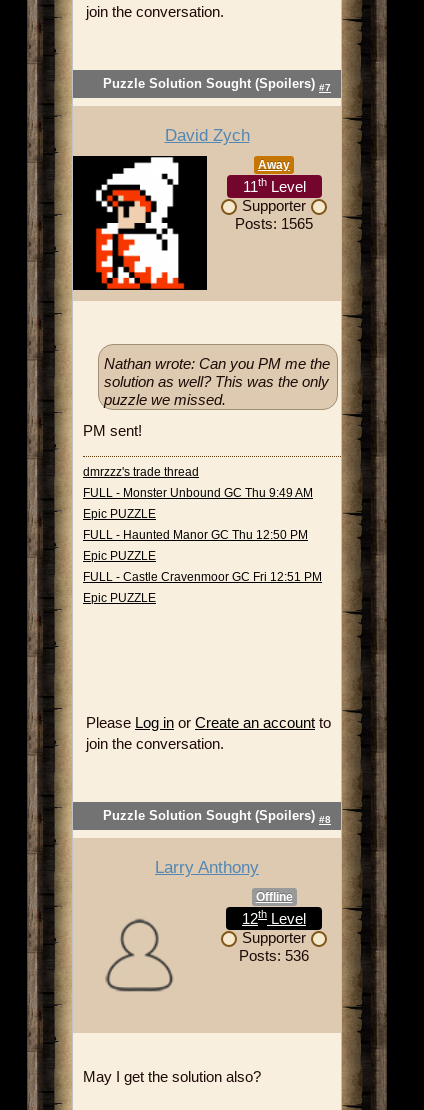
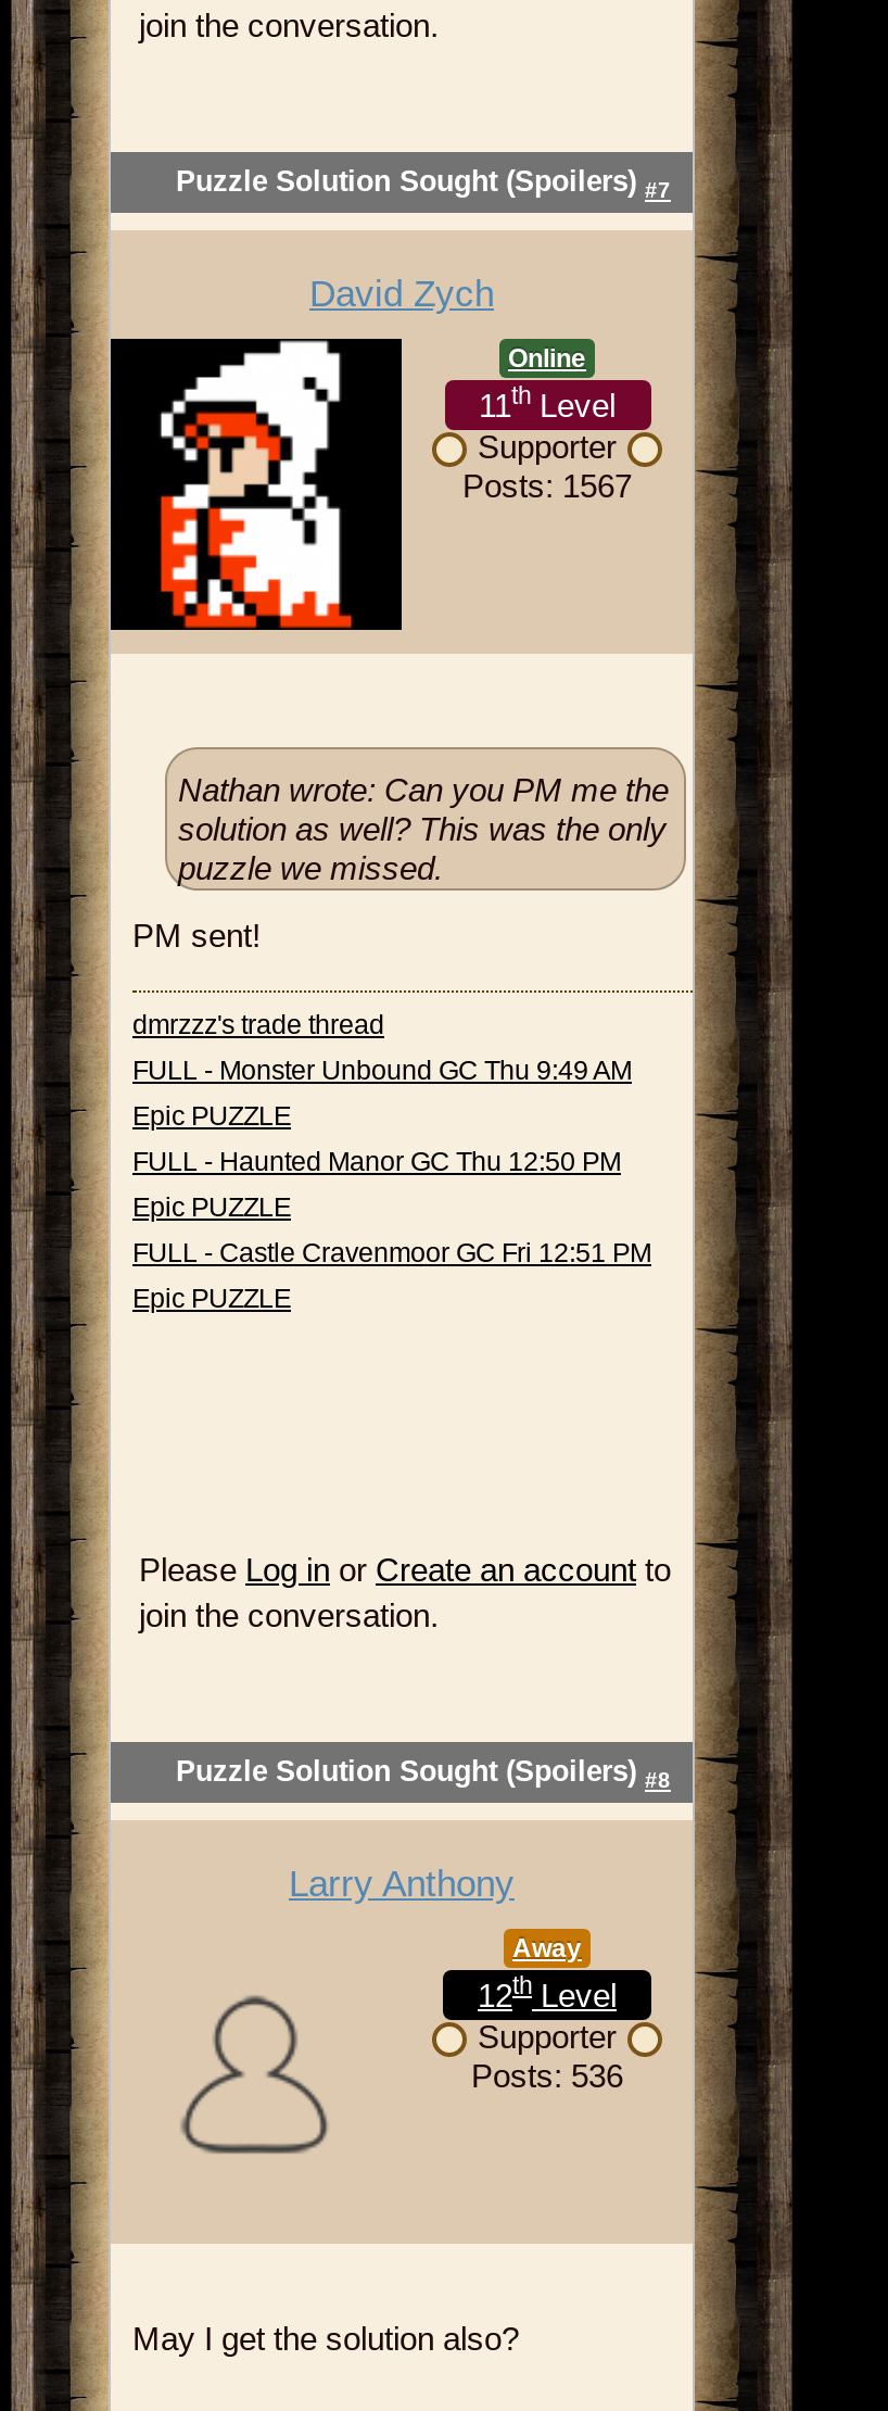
none -> [508,343,586,374] Online
moved [258,158,290,172] -> [512,1933,582,1964]: Away
[235,215,313,232] Posts: 1565 -> [462,467,632,504] Posts: 1567
[255,890,292,904] Offline -> none

